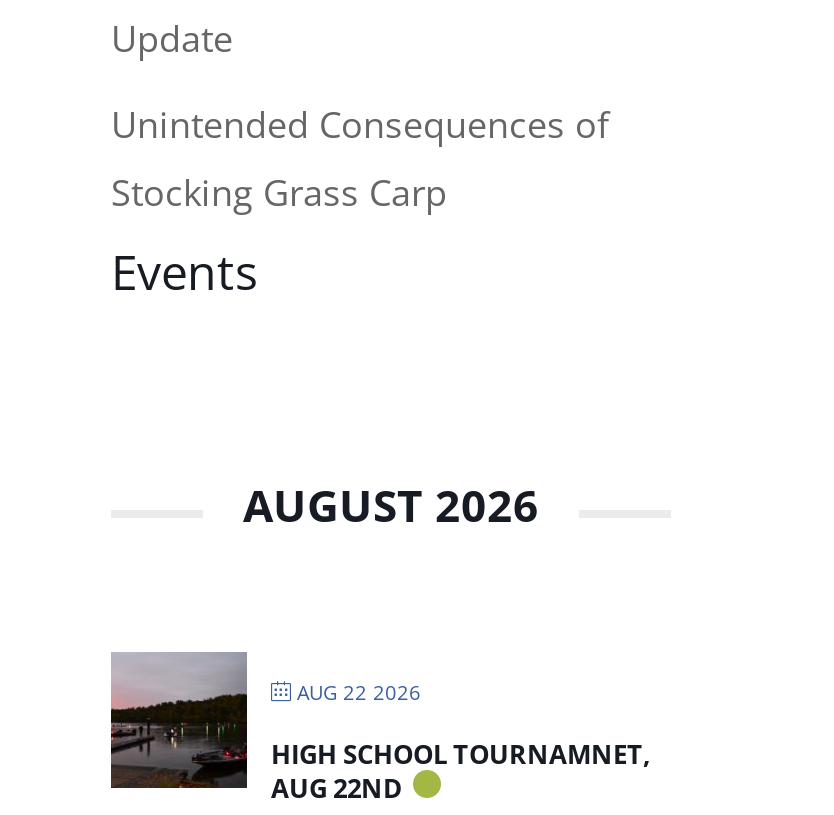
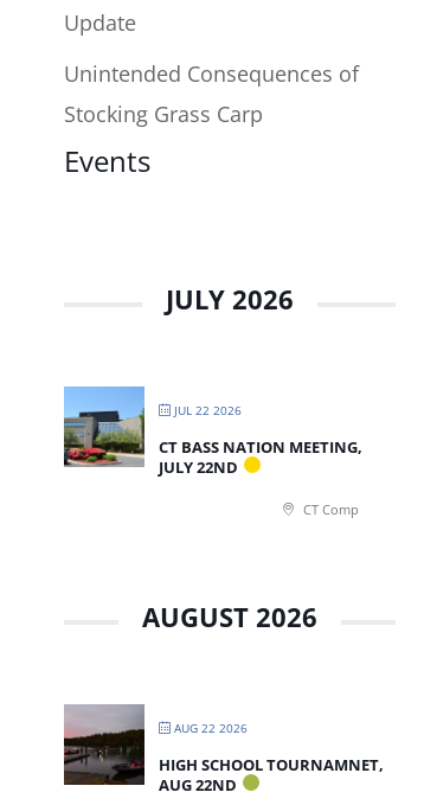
none -> [63,281,362,518] [image] | JULY 2026 | JUL 22 2026 | CT BASS NATION MEETING, | JULY 22ND | CT Comp

